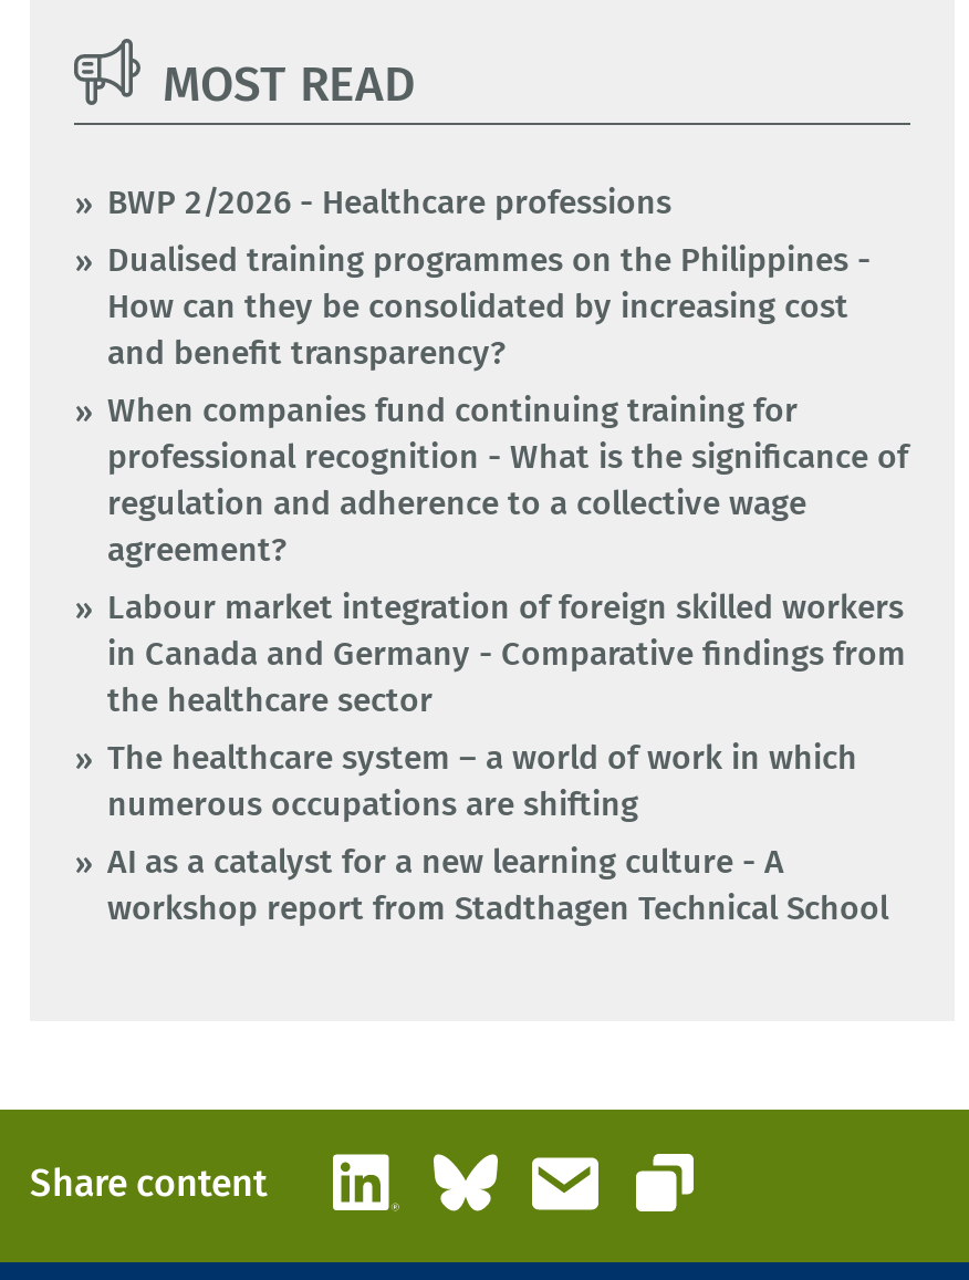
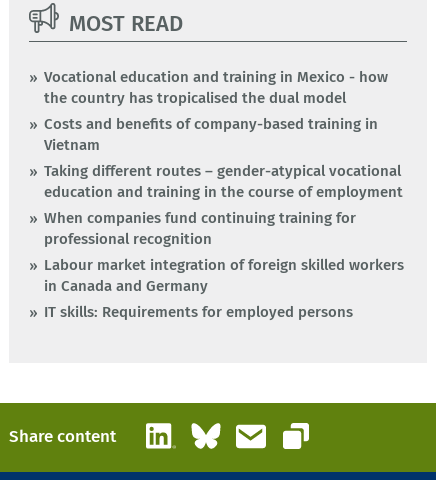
[107,183,871,373] BWP 2/2026 - Healthcare professions | Dualised training programmes on the Philippines - | How can they be consolidated by increasing cost | and benefit transparency? -> [44,68,403,201] Vocational education and training in Mexico - how | the country has tropicalised the dual model | Costs and benefits of company-based training in | Vietnam | Taking different routes – gender-atypical vocational | education and training in the course of employment
moved [107,391,798,430] -> [44,209,356,227]: When companies fund continuing training for
[107,437,908,570] professional recognition - What is the significance of | regulation and adherence to a collective wage | agreement? -> [44,230,212,248] professional recognition
[107,634,906,928] in Canada and Germany - Comparative findings from | the healthcare sector | The healthcare system – a world of work in which | numerous occupations are shifting | AI as a catalyst for a new learning culture - A | workshop report from Stadthagen Technical School -> [44,277,353,321] in Canada and Germany | IT skills: Requirements for employed persons

